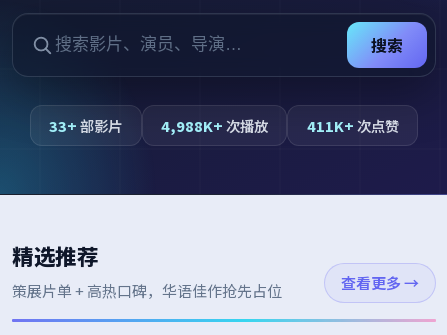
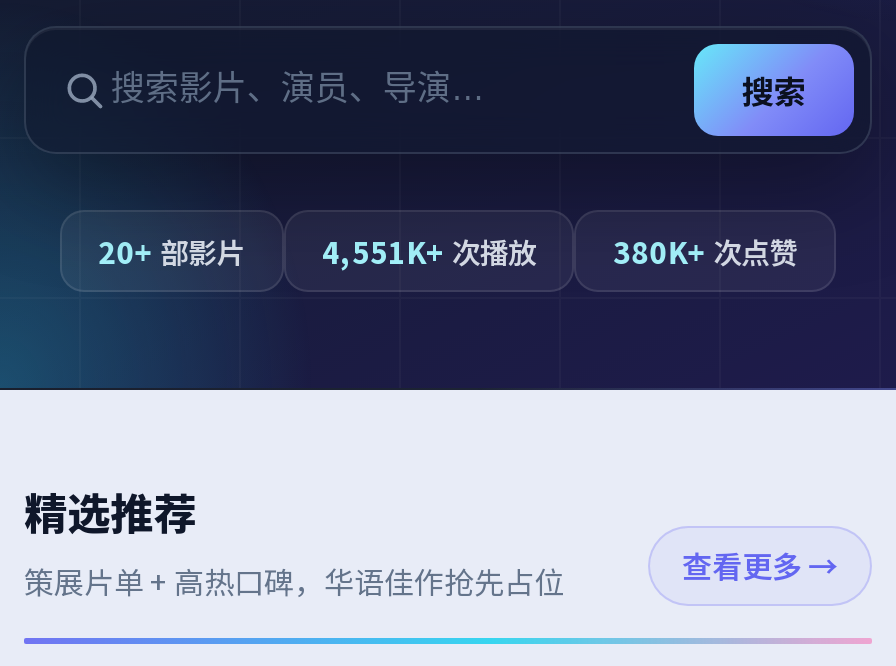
[49,115,122,136] 33+部影片 -> [98,230,244,272] 20+部影片
[161,115,268,136] 4,988K+次播放 -> [322,230,536,272] 4,551K+次播放
[307,115,399,136] 411K+次点赞 -> [614,230,798,272] 380K+次点赞

